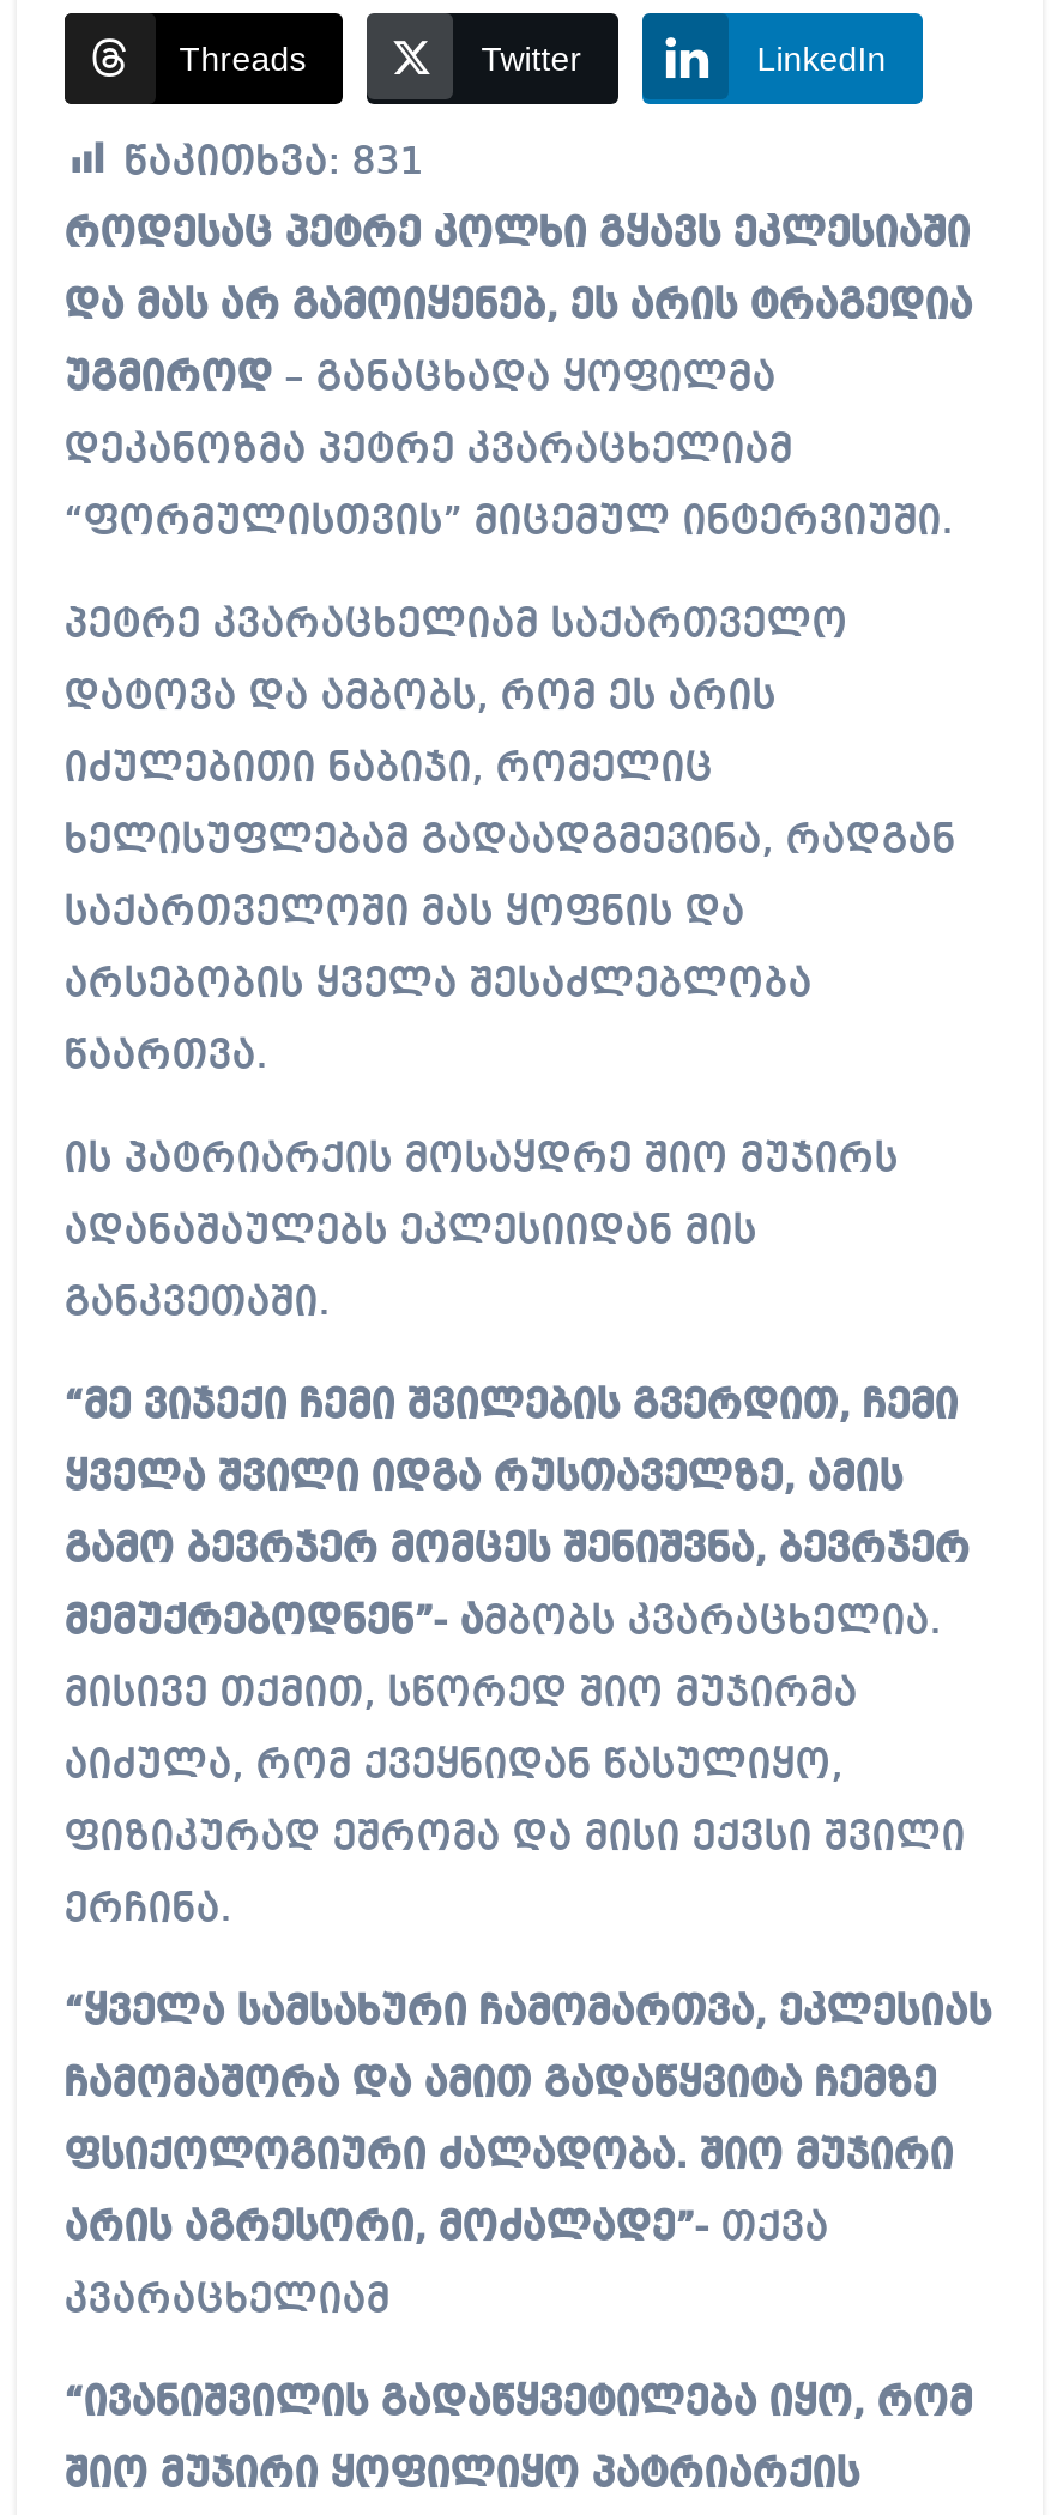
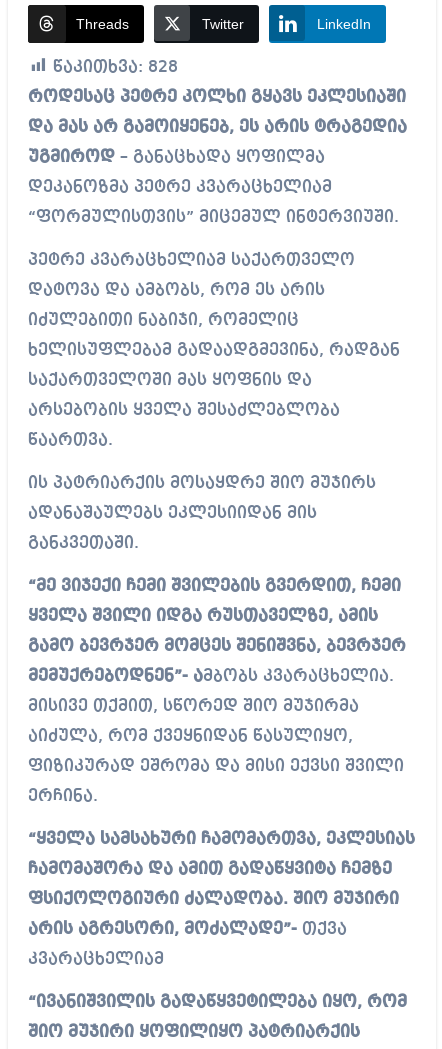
[124,142,424,183] წაკითხვა: 831 -> [53,59,178,76] წაკითხვა: 828

